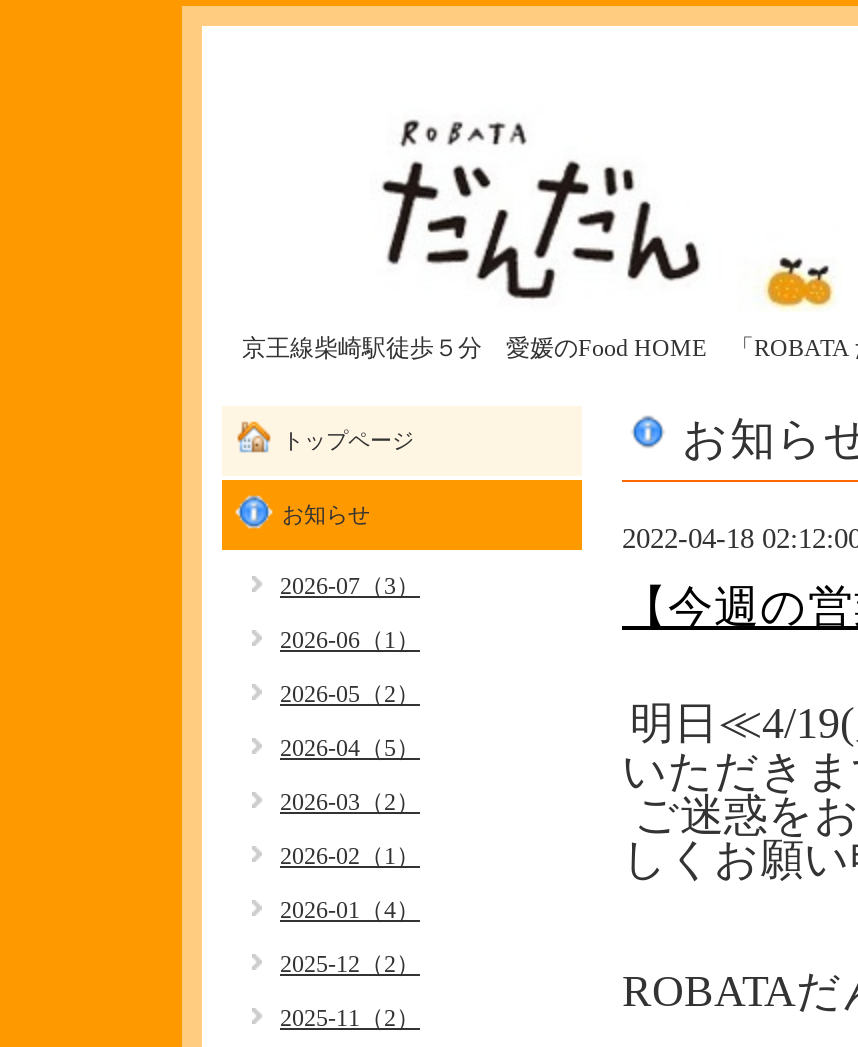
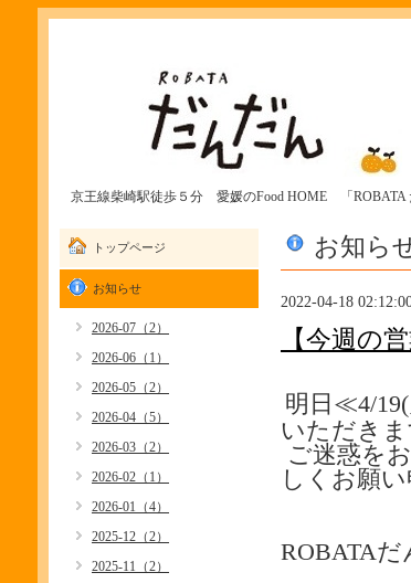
[280,572,420,600] 2026-07（3） -> [92,320,169,336] 2026-07（2）

